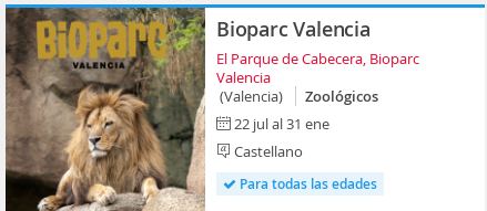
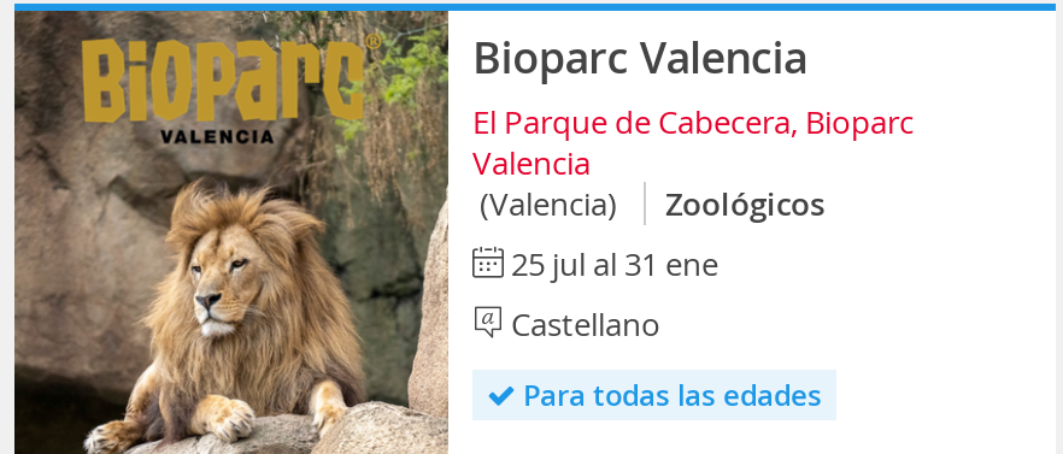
[234,114,329,133] 22 jul al 31 ene -> [511,242,718,285] 25 jul al 31 ene

